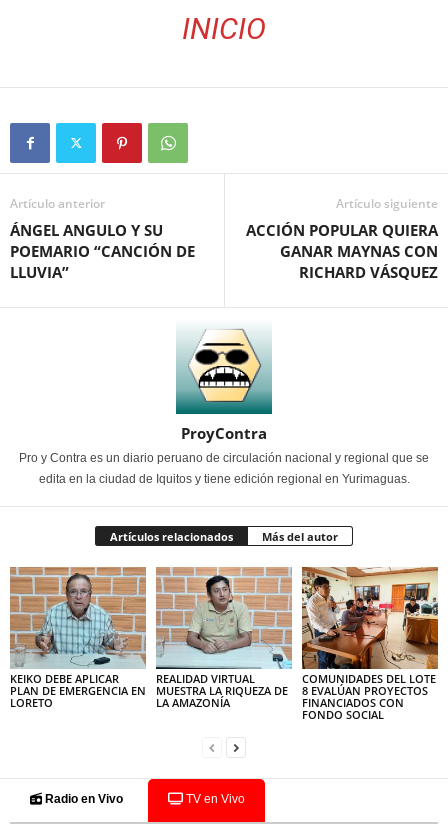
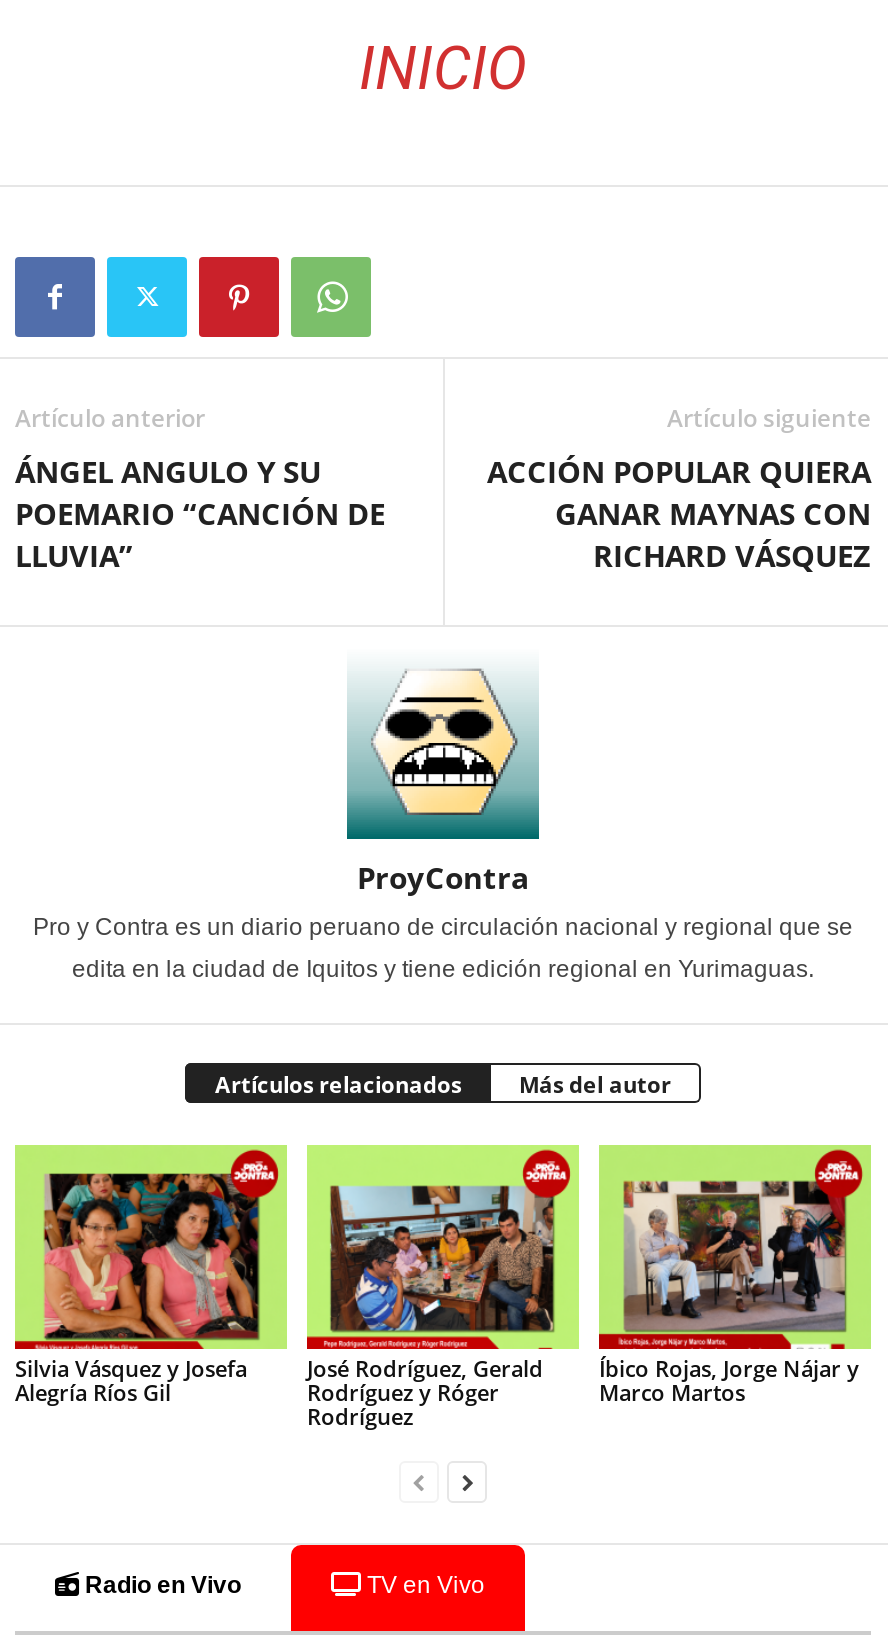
[9,566,147,710] [image] | KEIKO DEBE APLICAR | PLAN DE EMERGENCIA EN | LORETO -> [13,1143,287,1406] [image] | Silvia Vásquez y Josefa | Alegría Ríos Gil
[155,567,292,710] [image] | REALIDAD VIRTUAL | MUESTRA LA RIQUEZA DE | LA AMAZONÍA -> [305,1145,579,1430] [image] | José Rodríguez, Gerald | Rodríguez y Róger | Rodríguez
[301,566,439,722] [image] | COMUNIDADES DEL LOTE | 8 EVALÚAN PROYECTOS | FINANCIADOS CON | FONDO SOCIAL -> [597,1143,871,1406] [image] | Íbico Rojas, Jorge Nájar y | Marco Martos

